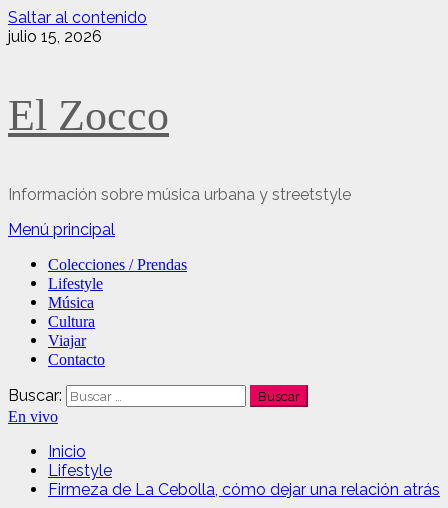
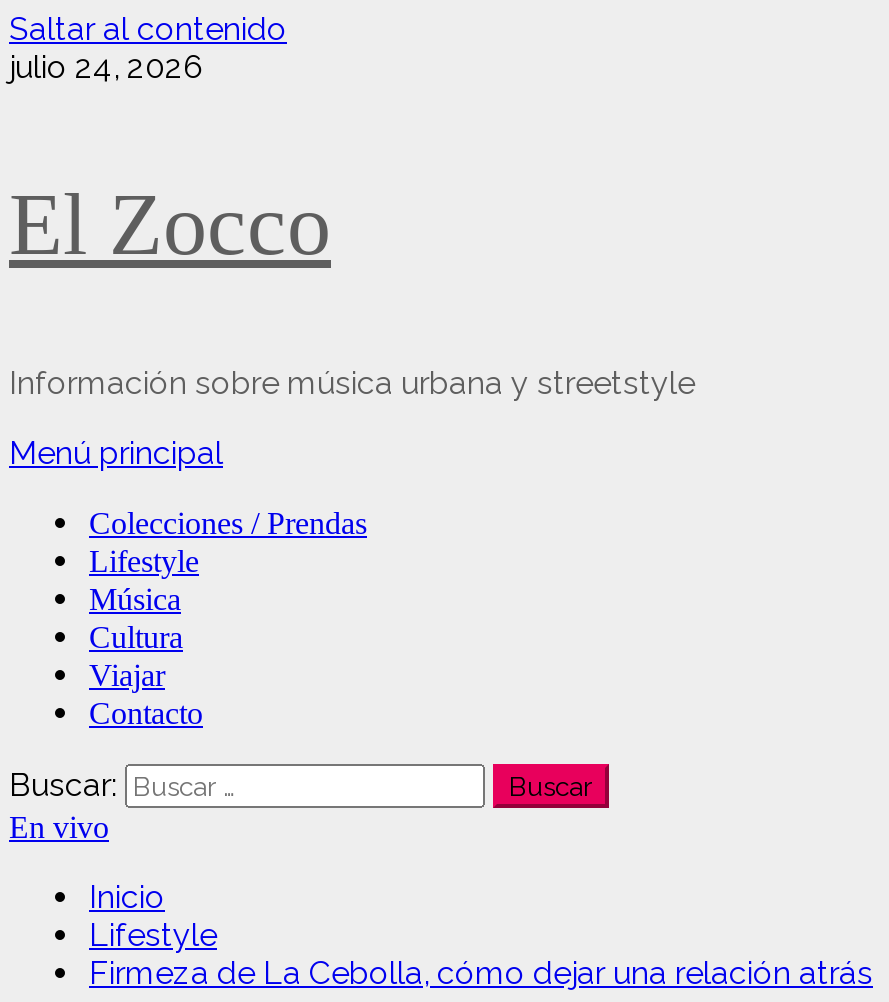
[8,27,102,46] julio 15, 2026 -> [9,48,203,86] julio 24, 2026

